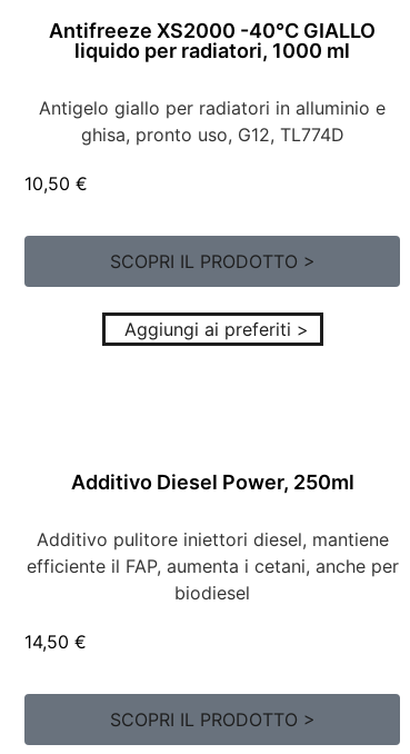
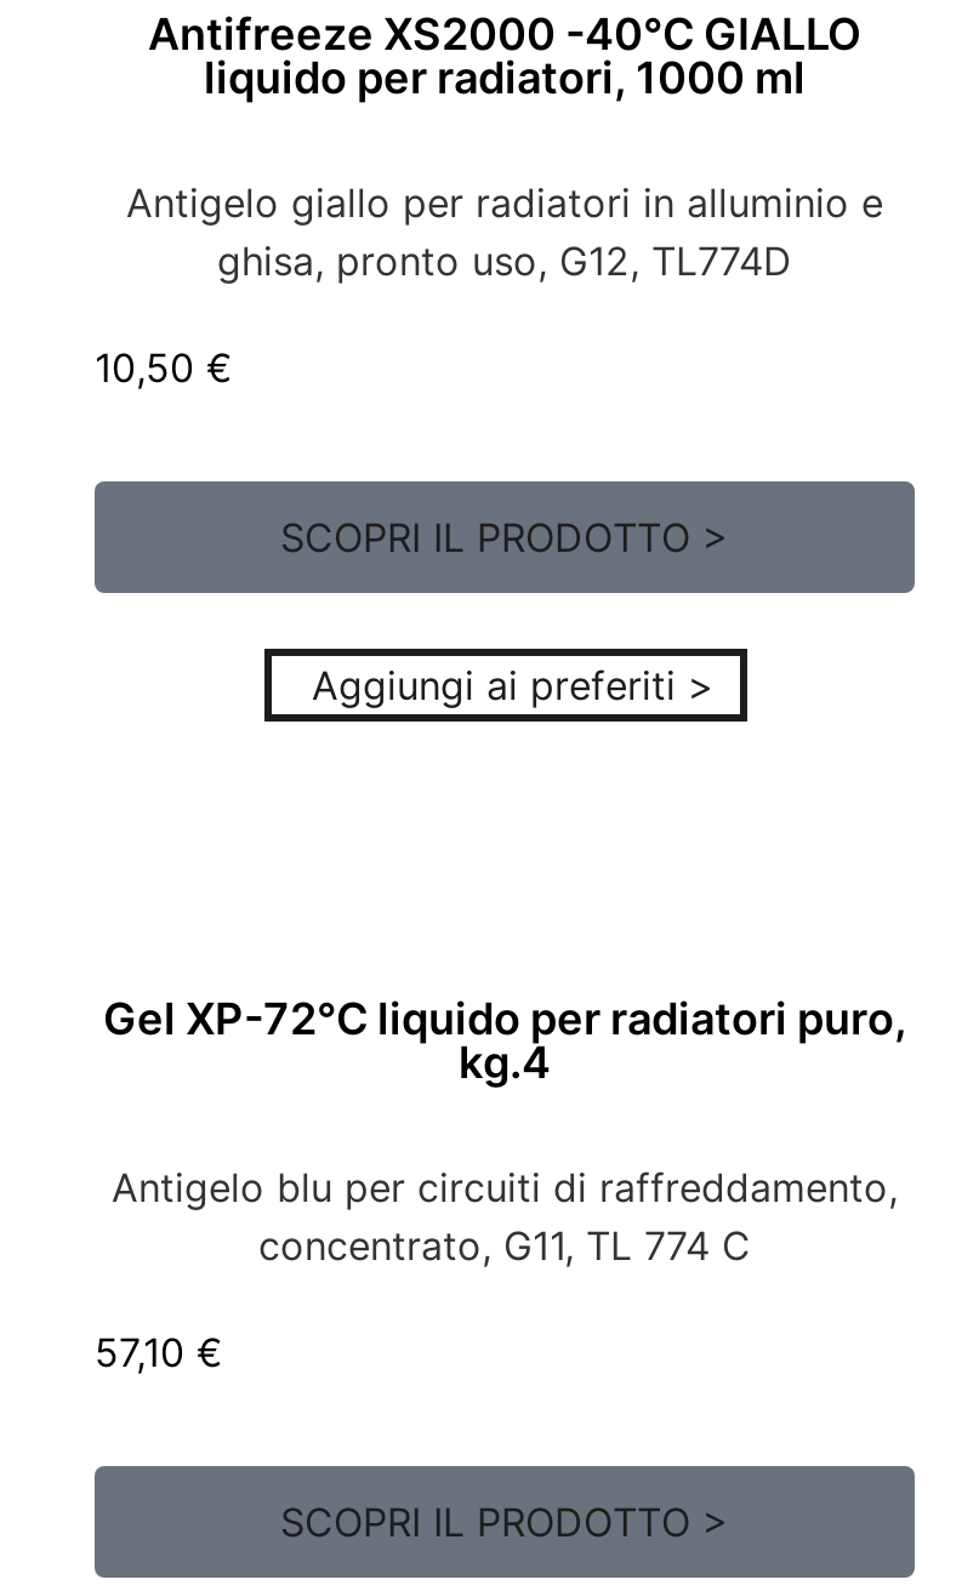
[71,471,354,494] Additivo Diesel Power, 250ml -> [103,994,906,1089] Gel XP-72°C liquido per radiatori puro, | kg.4
[26,529,398,604] Additivo pulitore iniettori diesel, mantiene | efficiente il FAP, aumenta i cetani, anche per | biodiesel -> [112,1164,898,1271] Antigelo blu per circuiti di raffreddamento, | concentrato, G11, TL 774 C
[24,631,87,653] 14,50 € -> [95,1329,223,1378] 57,10 €

